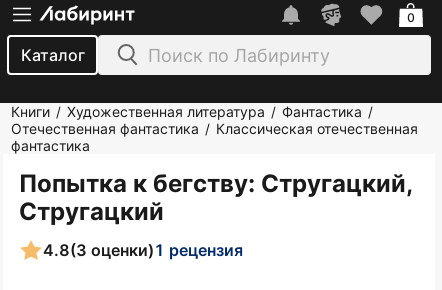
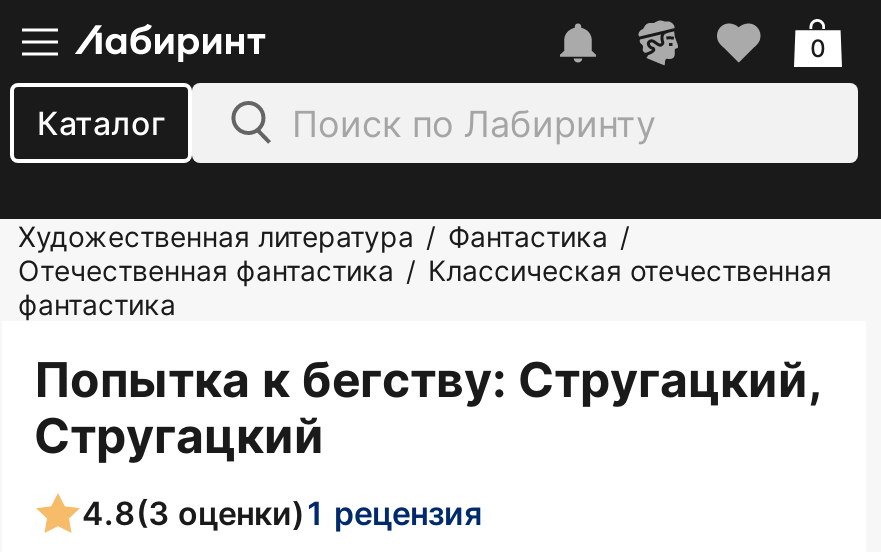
[11,103,373,120] Книги / Художественная литература / Фантастика / -> [18,219,630,253] Художественная литература / Фантастика /

